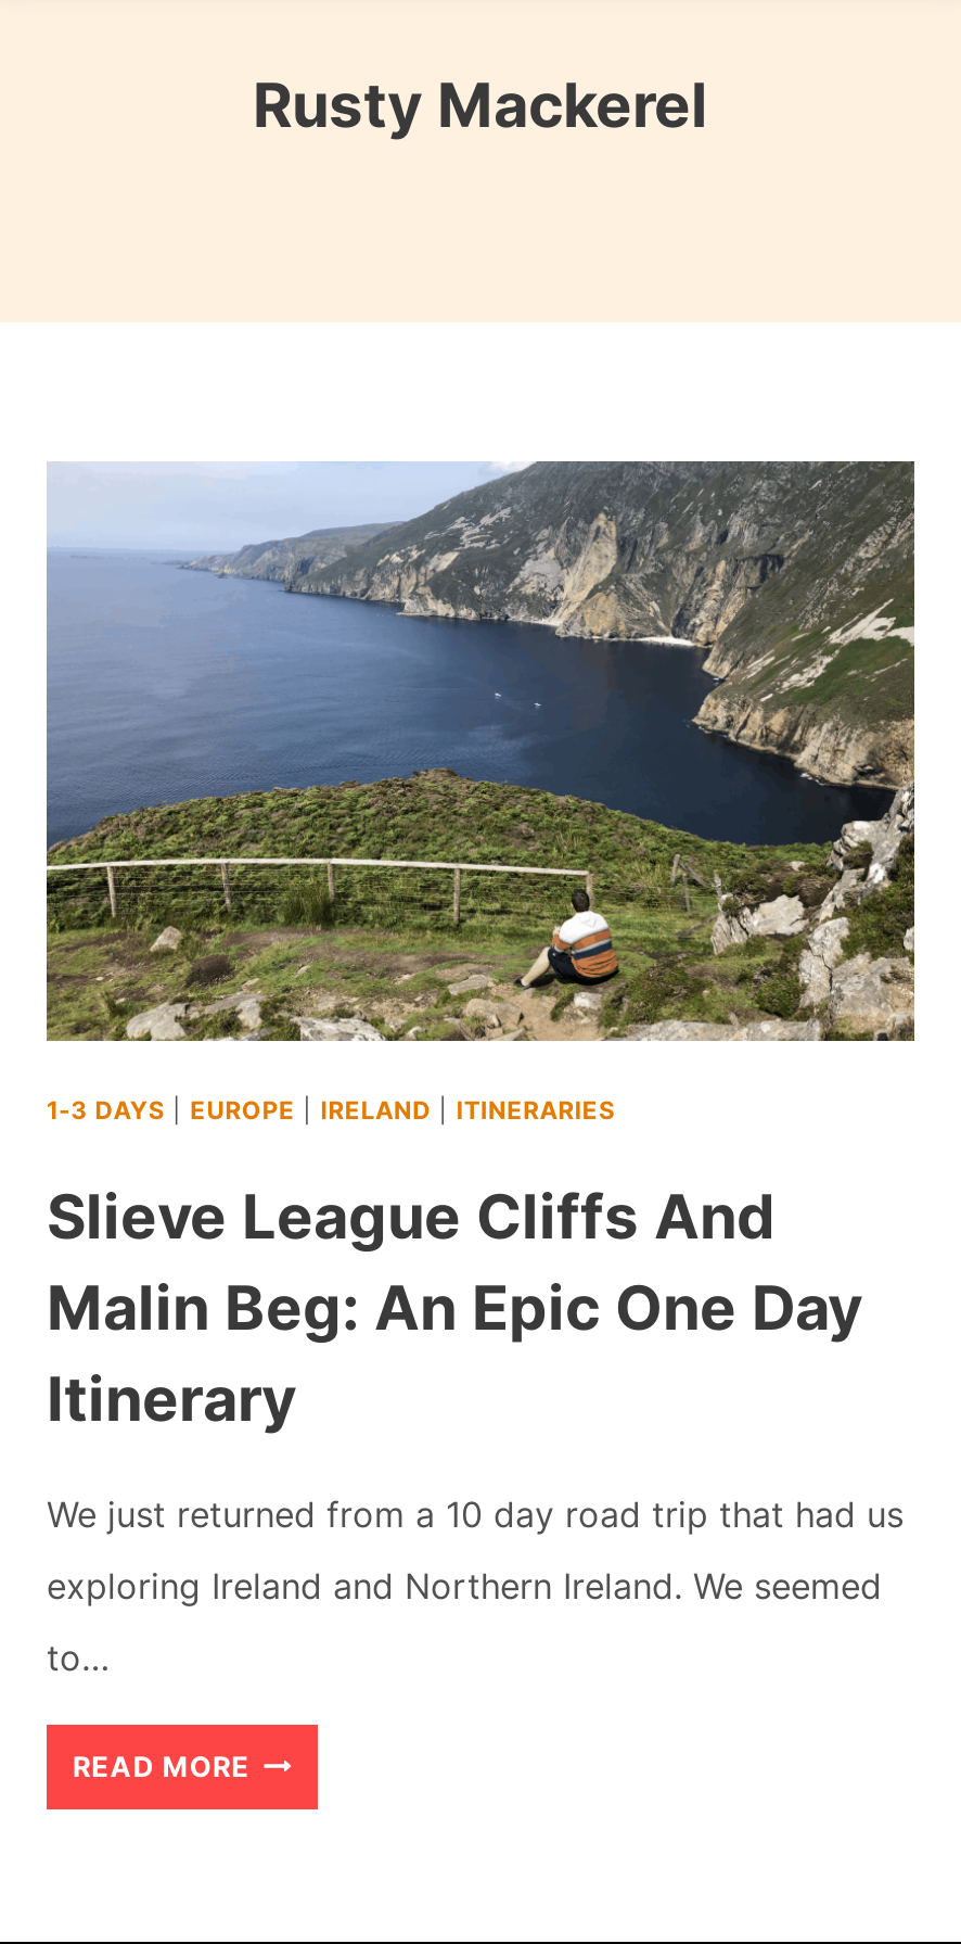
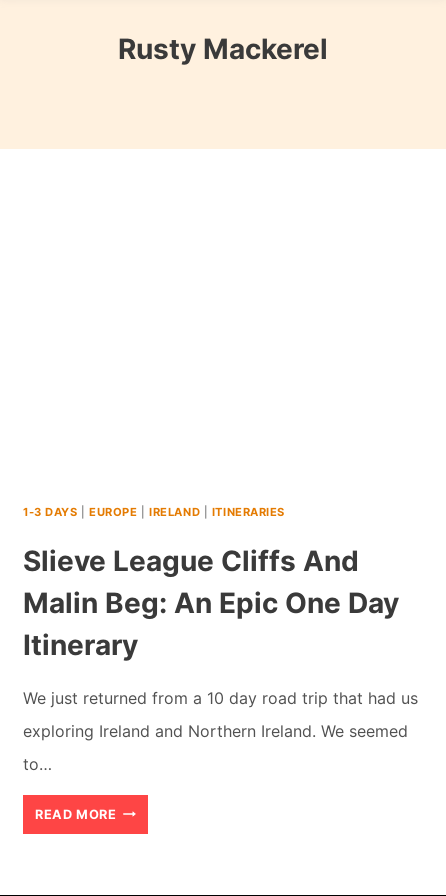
[44,459,917,1043] [image] -> none

